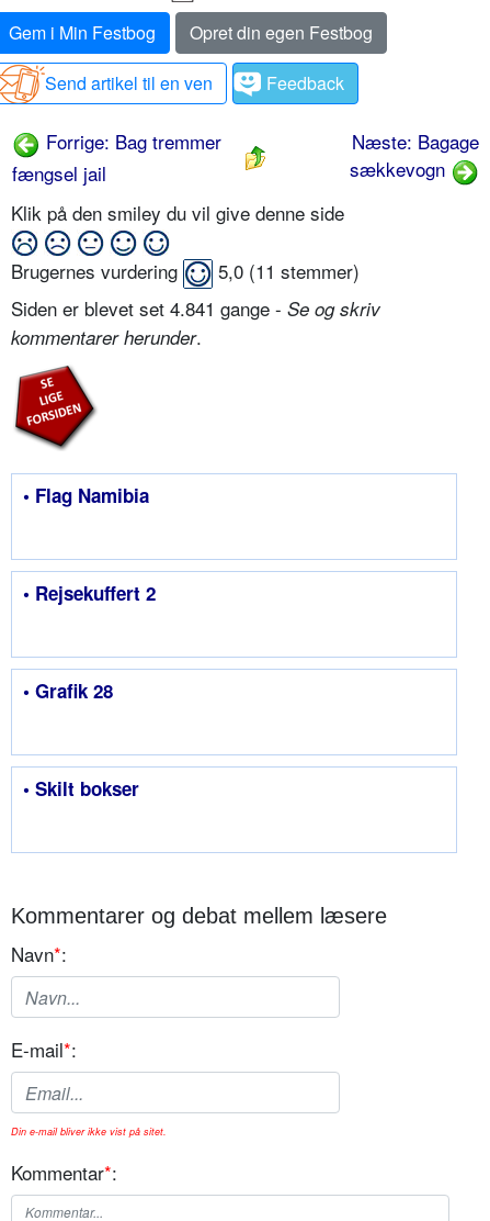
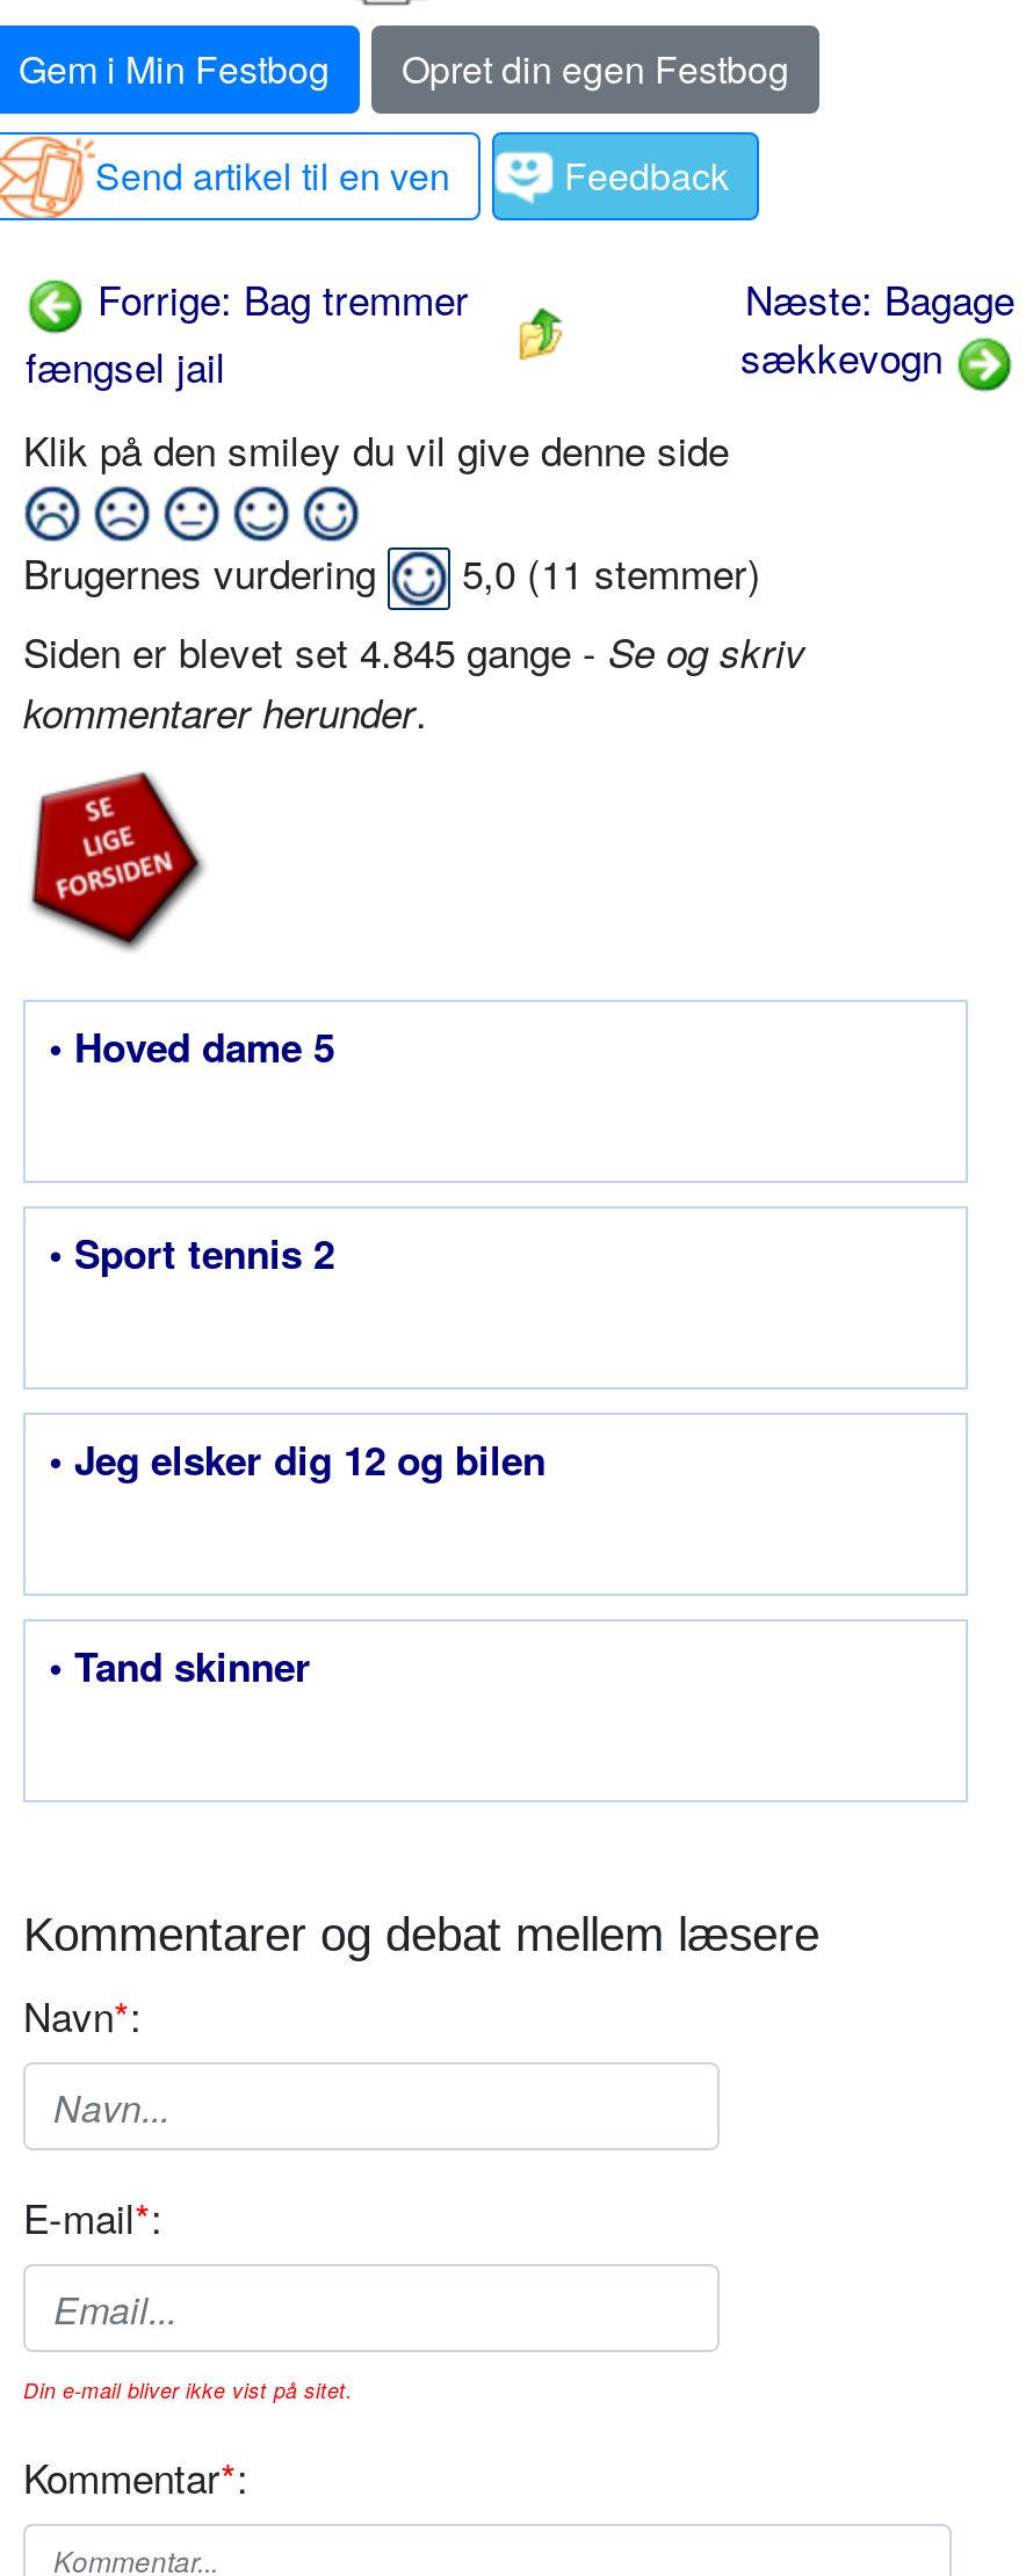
[11,294,380,322] Siden er blevet set 4.841 gange - Se og skriv -> [23,622,805,680] Siden er blevet set 4.845 gange - Se og skriv
[23,482,149,508] • Flag Namibia -> [49,1019,334,1074] • Hoved dame 5
[23,580,156,606] • Rejsekuffert 2 -> [49,1225,334,1281] • Sport tennis 2
[23,678,113,704] • Grafik 28 -> [49,1431,545,1487] • Jeg elsker dig 12 og bilen
[23,775,139,802] • Skilt bokser -> [49,1638,311,1694] • Tand skinner

